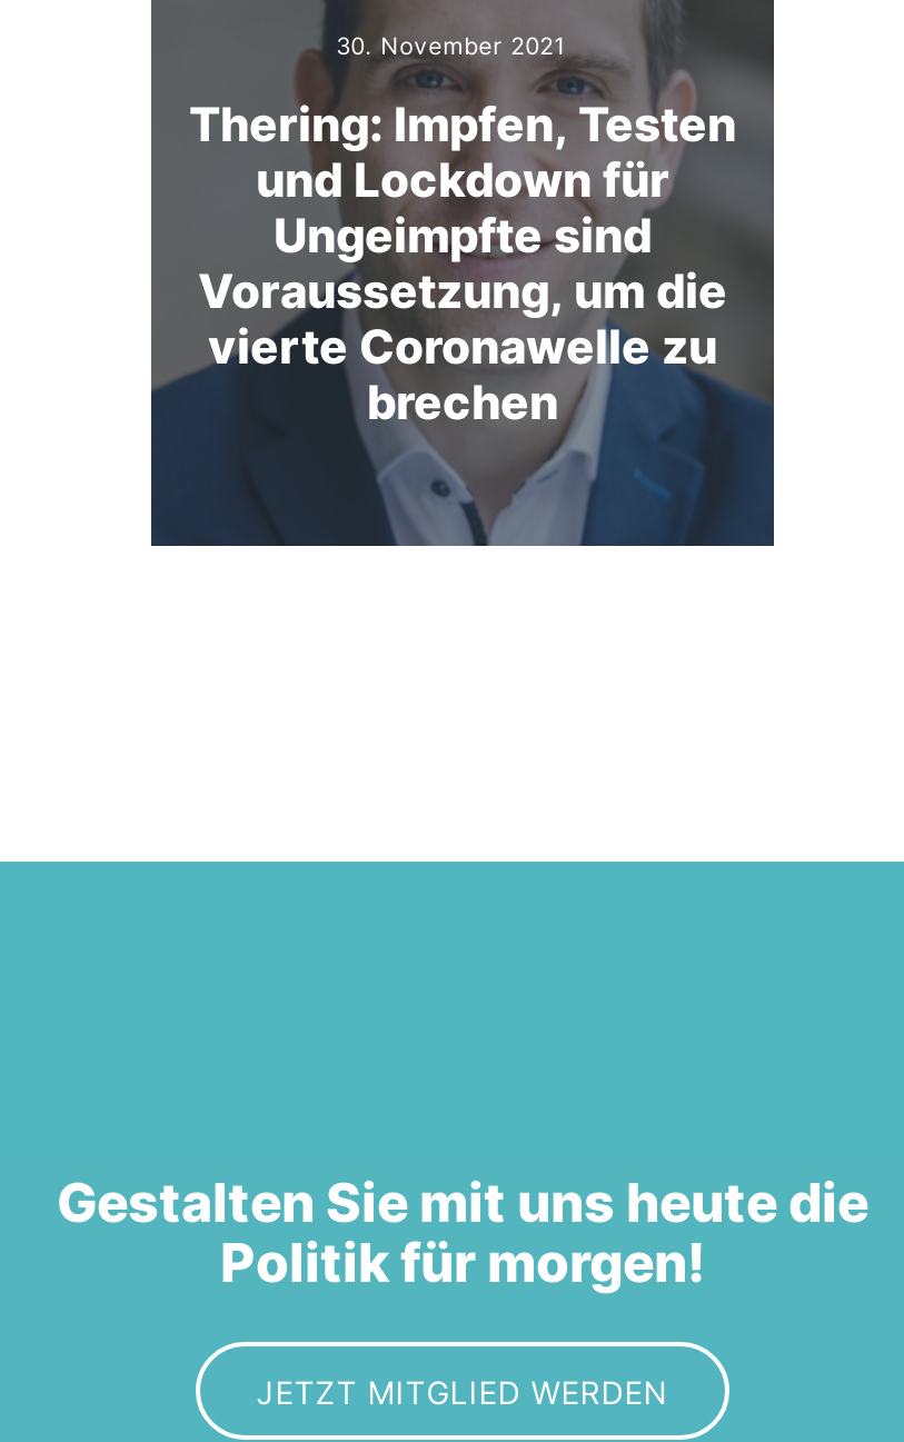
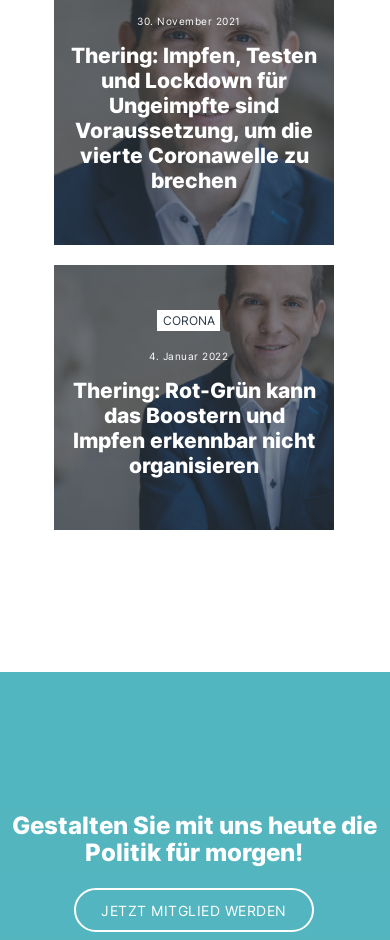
none -> [54,264,334,478] [image] | CORONA | 4. Januar 2022 | Thering: Rot-Grün kann | das Boostern und | Impfen erkennbar nicht | organisieren
none -> [54,383,334,531] [image]

